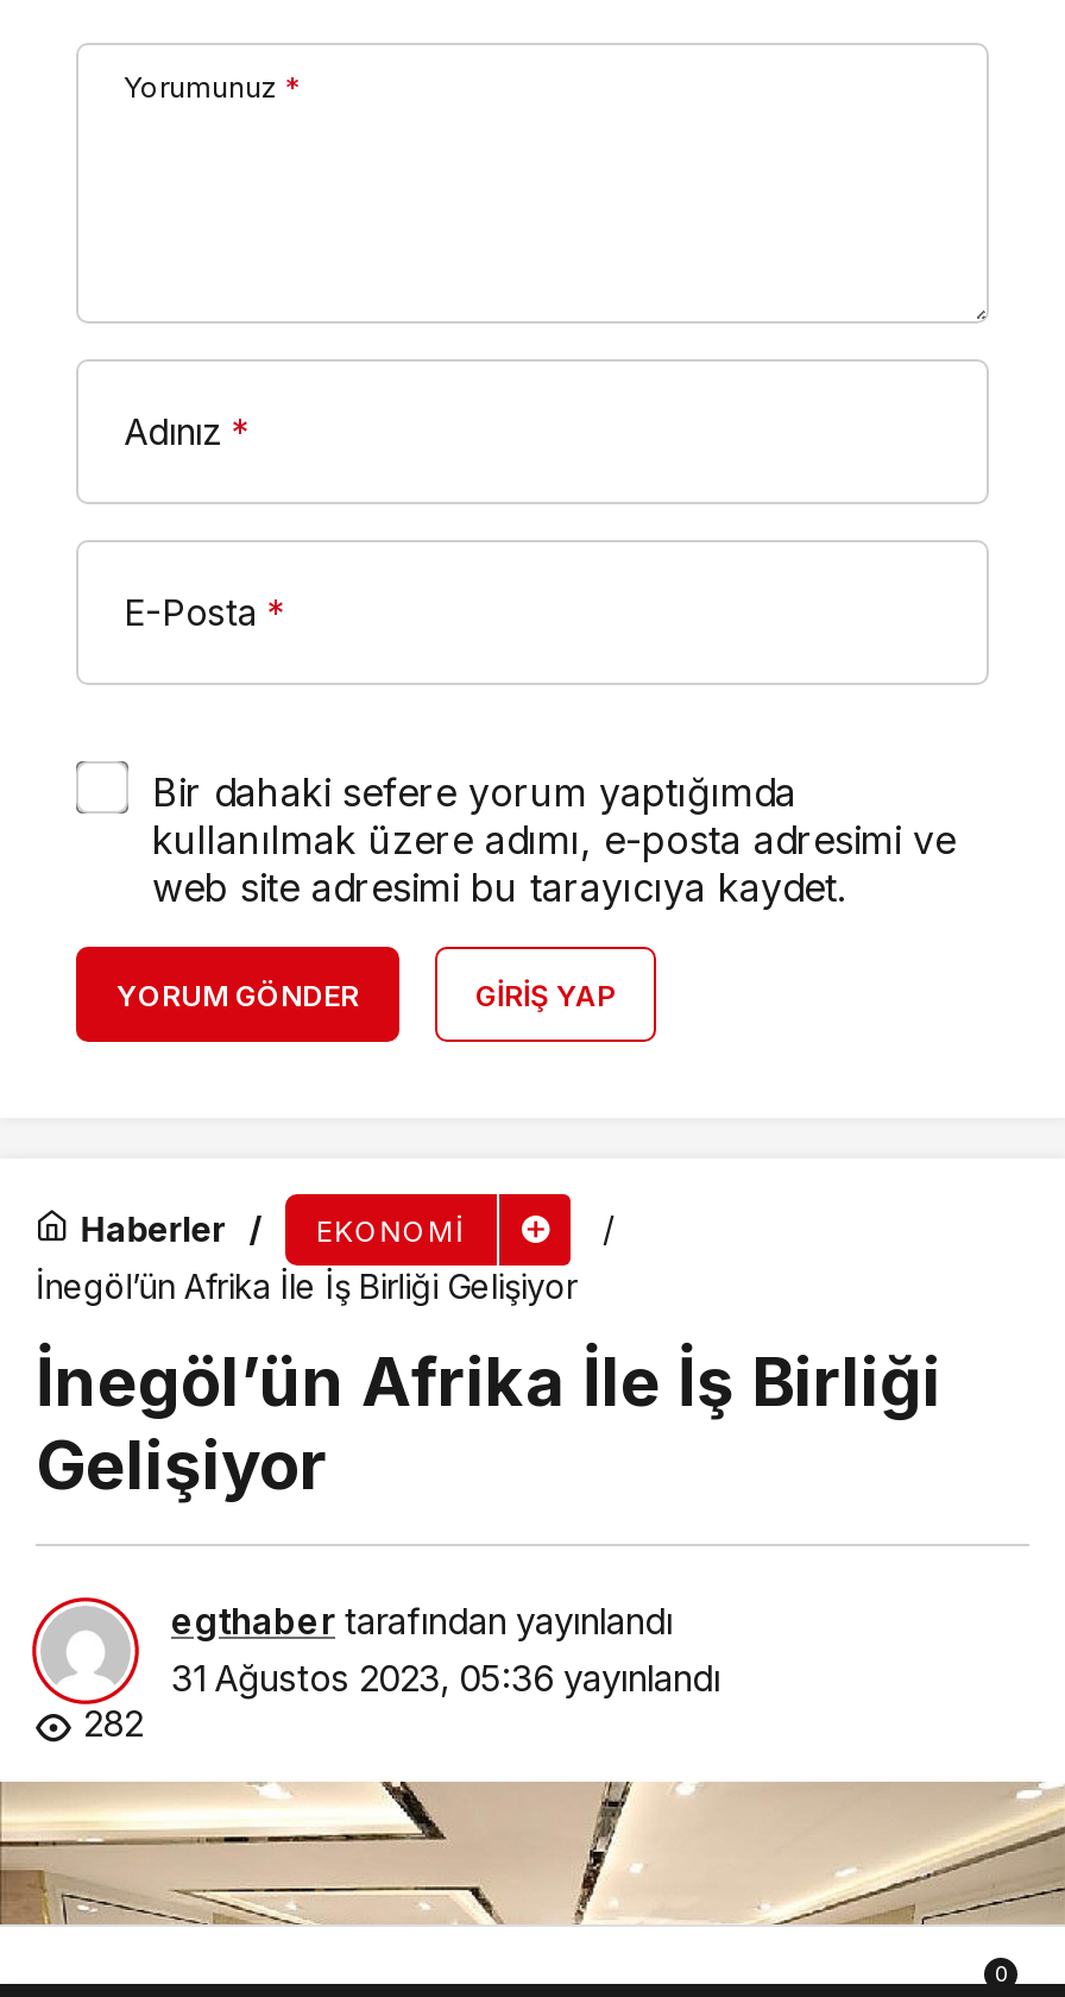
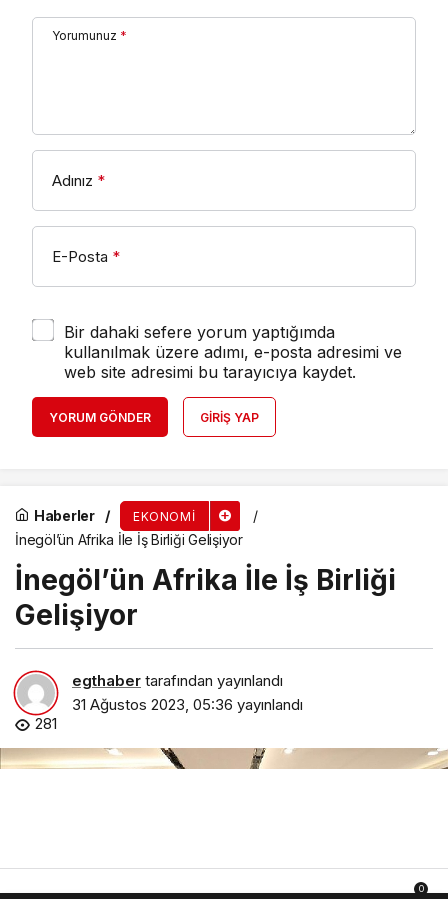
[83,1702,143,1747] 282 -> [35,714,57,733] 281
[7,1829,1058,1927] [image] -> none

